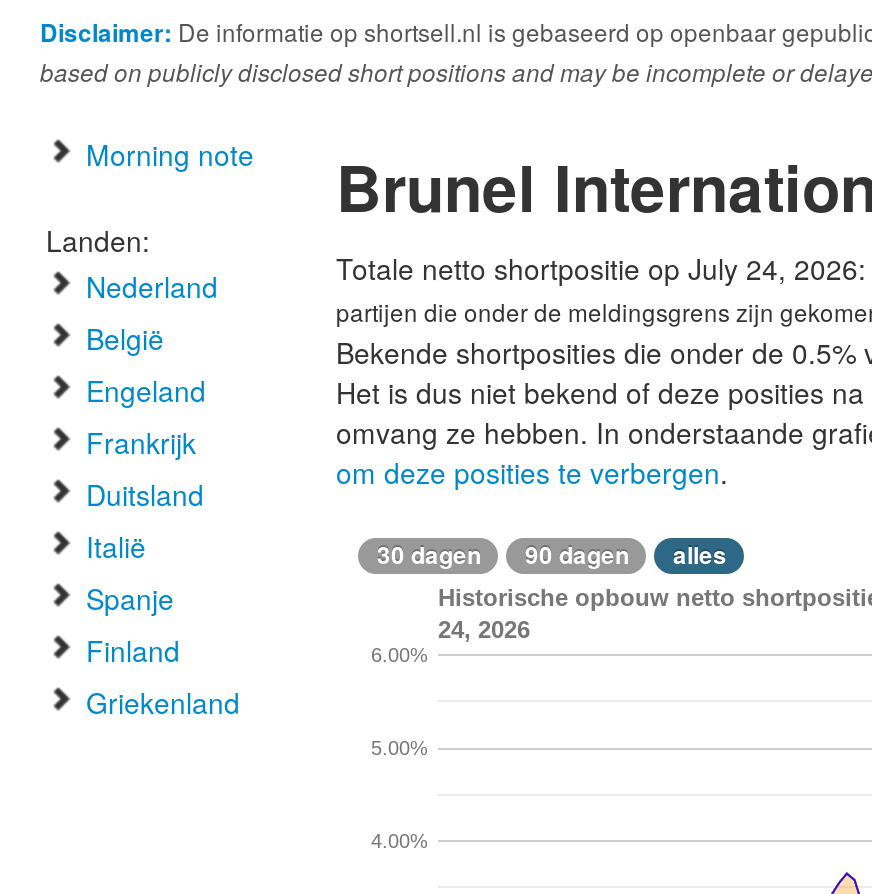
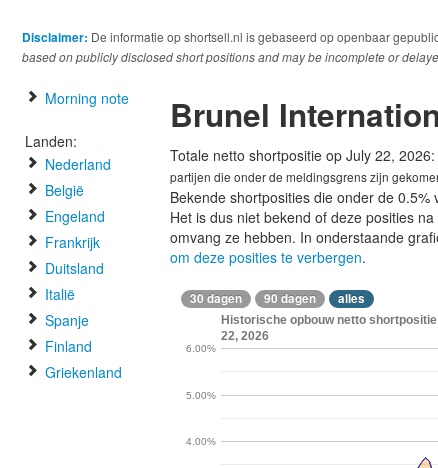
[336,248,872,288] Totale netto shortpositie op July 24, 2026: -> [170,145,438,165] Totale netto shortpositie op July 22, 2026:
[439,616,531,643] 24, 2026 -> [221,329,269,343] 22, 2026

